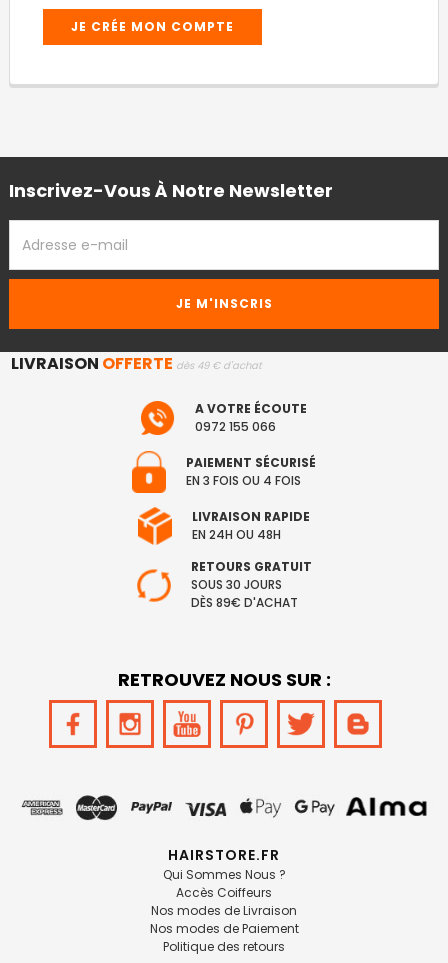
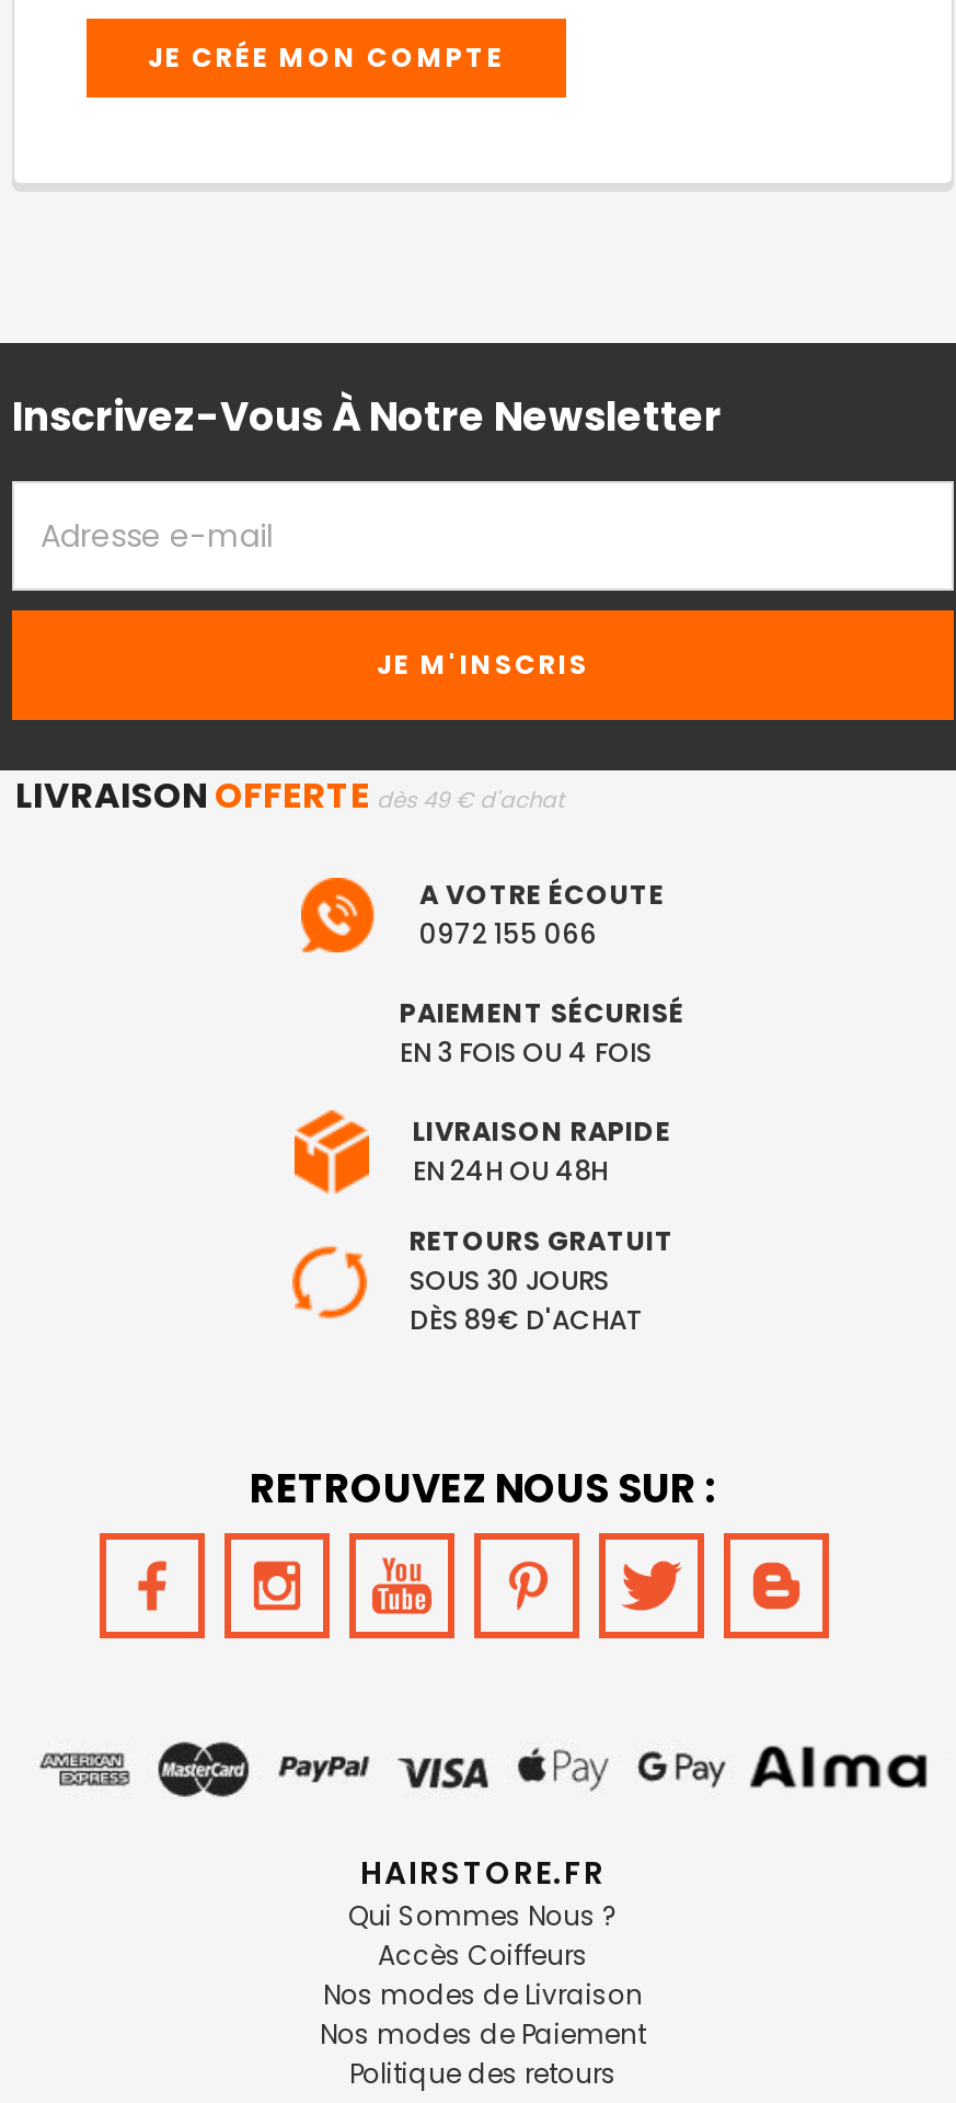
[131,450,167,494] [image] -> none

